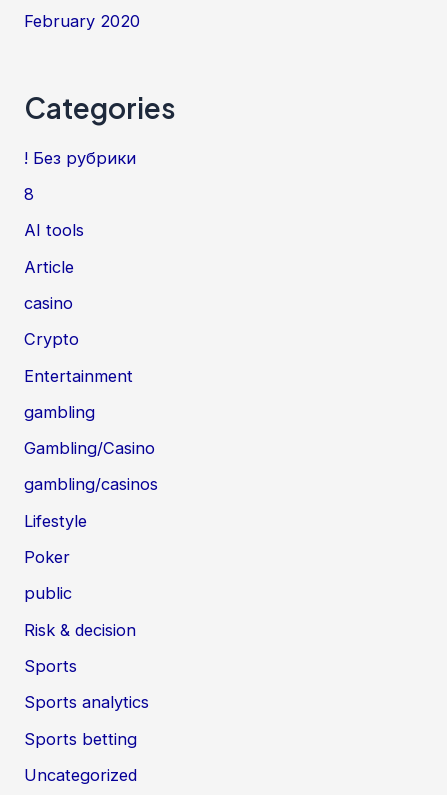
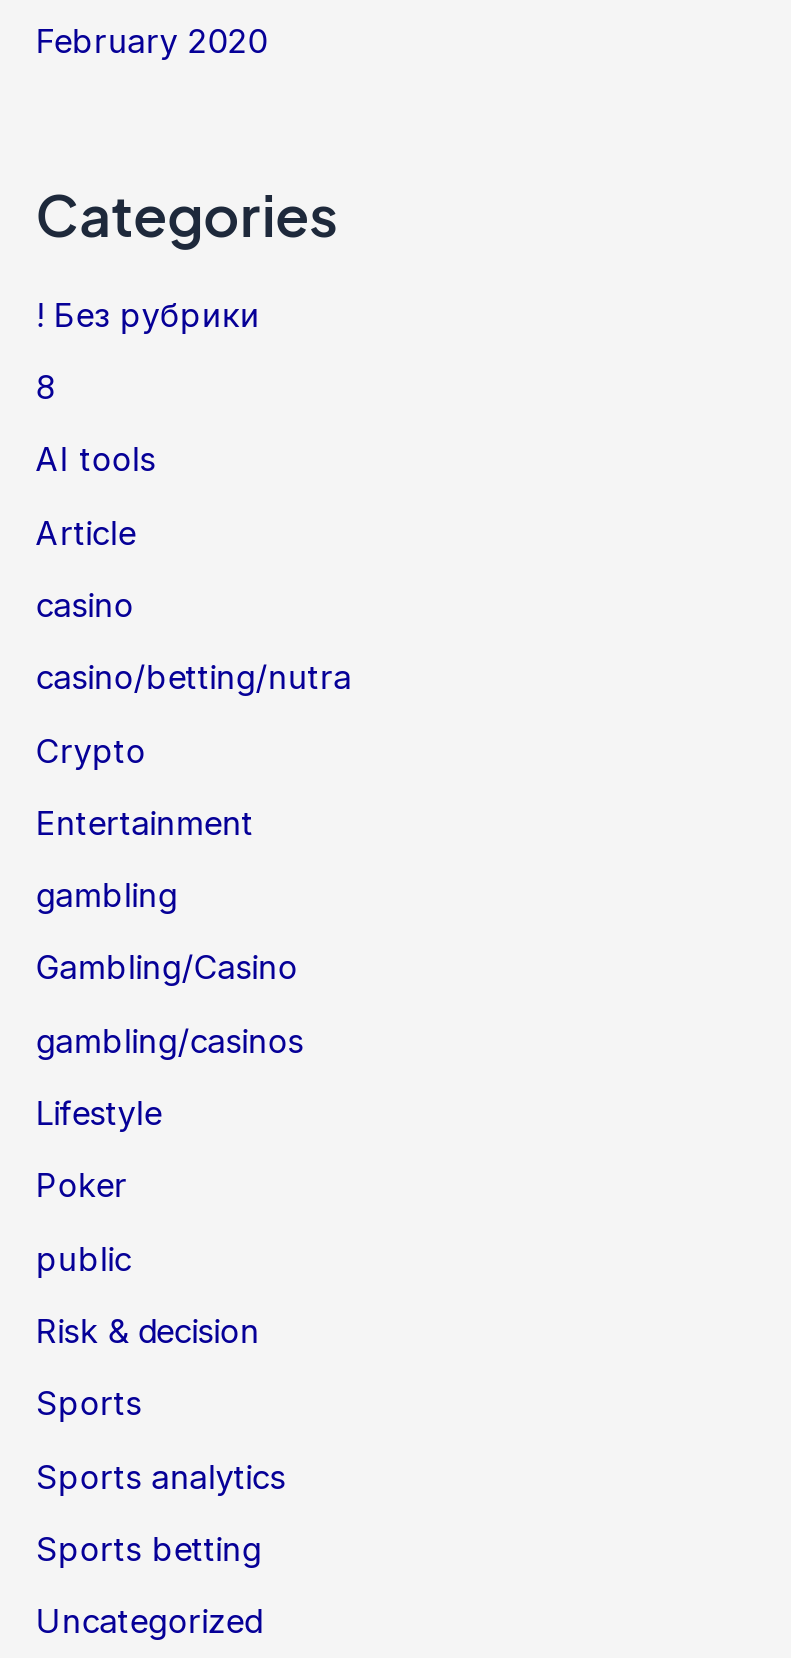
none -> [36,658,352,698] casino/betting/nutra

